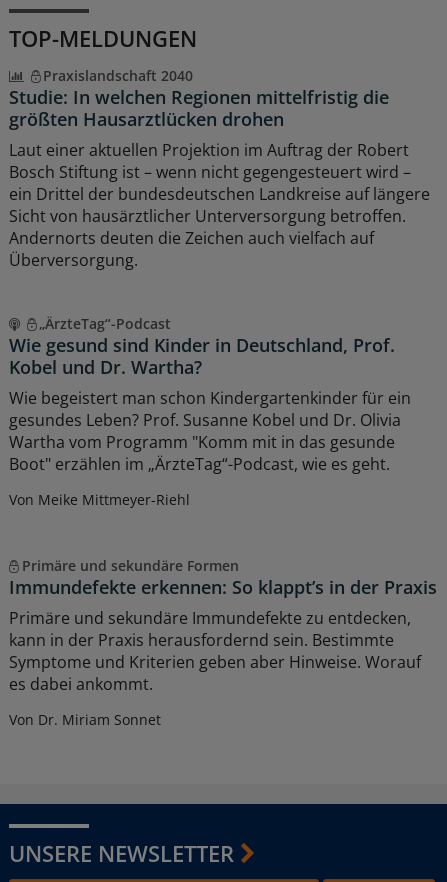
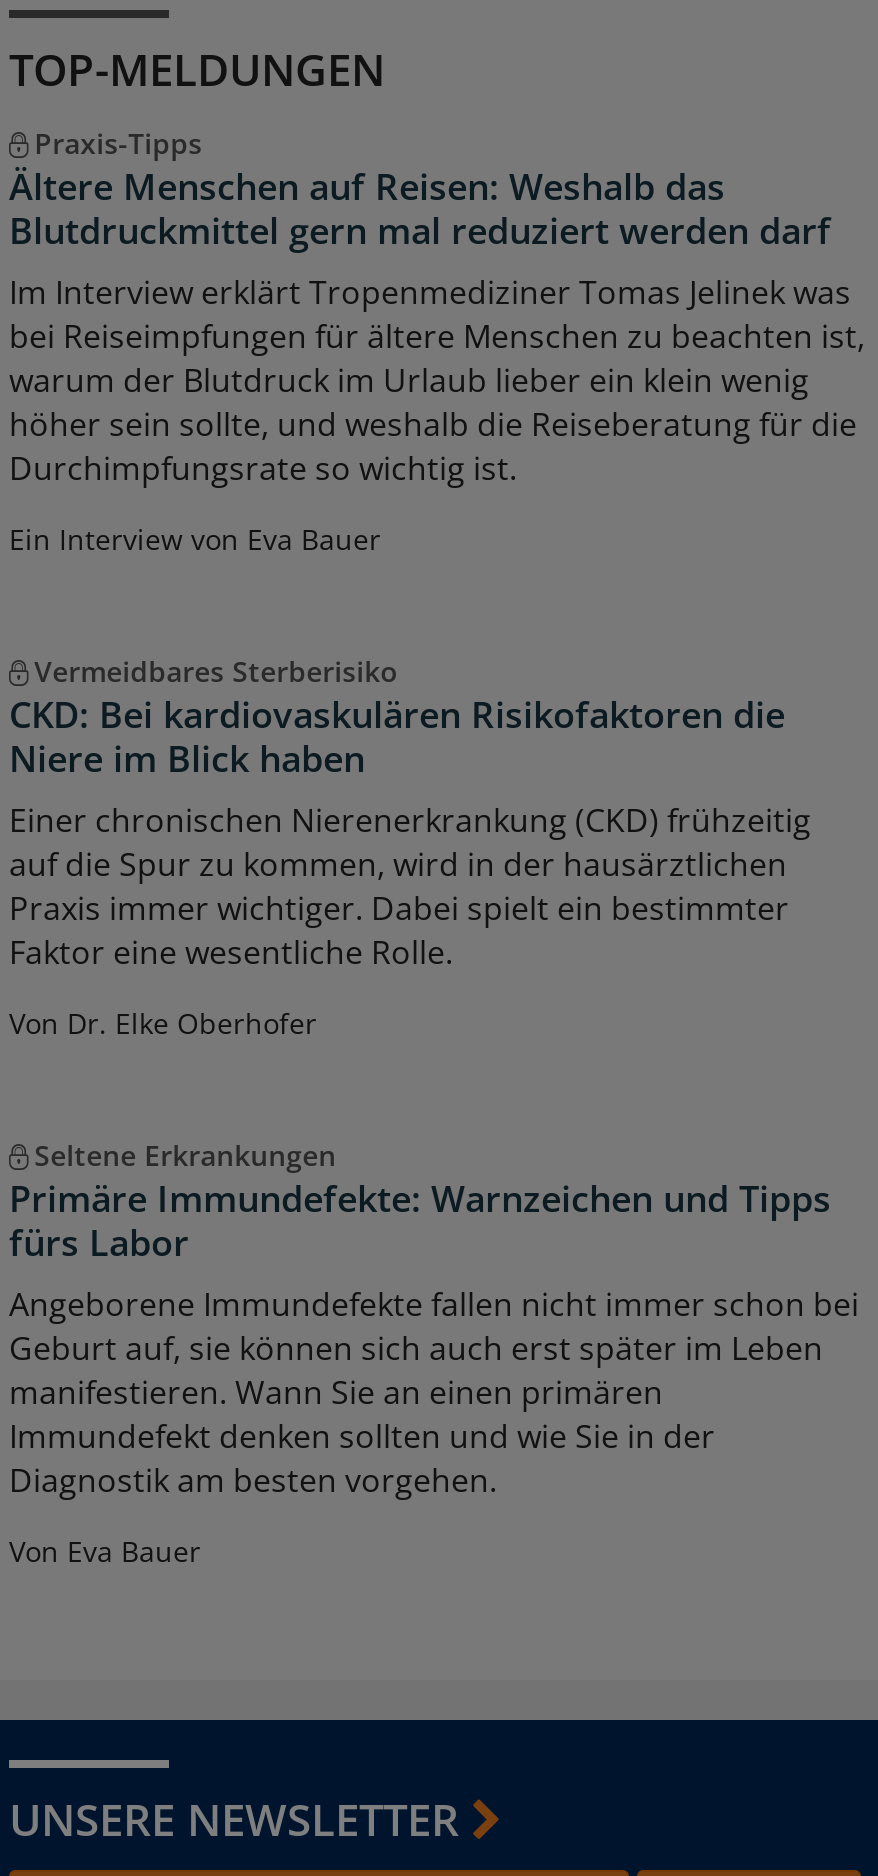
[9,66,437,729] Praxislandschaft 2040 | Studie: In welchen Regionen mittelfristig die | größten Hausarztlücken drohen | Laut einer aktuellen Projektion im Auftrag der Robert | Bosch Stiftung ist – wenn nicht gegengesteuert wird – | ein Drittel der bundesdeutschen Landkreise auf längere | Sicht von hausärztlicher Unterversorgung betroffen. | Andernorts deuten die Zeichen auch vielfach auf | Überversorgung. | „ÄrzteTag“-Podcast | Wie gesund sind Kinder in Deutschland, Prof. | Kobel und Dr. Wartha? | Wie begeistert man schon Kindergartenkinder für ein | gesundes Leben? Prof. Susanne Kobel und Dr. Olivia | Wartha vom Programm "Komm mit in das gesunde | Boot" erzählen im „ÄrzteTag“-Podcast, wie es geht. | Von Meike Mittmeyer-Riehl | Primäre und sekundäre Formen | Immundefekte erkennen: So klappt’s in der Praxis | Primäre und sekundäre Immundefekte zu entdecken, | kann in der Praxis herausfordernd sein. Bestimmte | Symptome und Kriterien geben aber Hinweise. Worauf | es dabei ankommt. | Von Dr. Miriam Sonnet -> [9,124,865,1570] Praxis-Tipps | Ältere Menschen auf Reisen: Weshalb das | Blutdruckmittel gern mal reduziert werden darf | Im Interview erklärt Tropenmediziner Tomas Jelinek was | bei Reiseimpfungen für ältere Menschen zu beachten ist, | warum der Blutdruck im Urlaub lieber ein klein wenig | höher sein sollte, und weshalb die Reiseberatung für die | Durchimpfungsrate so wichtig ist. | Ein Interview von Eva Bauer | Vermeidbares Sterberisiko | CKD: Bei kardiovaskulären Risikofaktoren die | Niere im Blick haben | Einer chronischen Nierenerkrankung (CKD) frühzeitig | auf die Spur zu kommen, wird in der hausärztlichen | Praxis immer wichtiger. Dabei spielt ein bestimmter | Faktor eine wesentliche Rolle. | Von Dr. Elke Oberhofer | Seltene Erkrankungen | Primäre Immundefekte: Warnzeichen und Tipps | fürs Labor | Angeborene Immundefekte fallen nicht immer schon bei | Geburt auf, sie können sich auch erst später im Leben | manifestieren. Wann Sie an einen primären | Immundefekt denken sollten und wie Sie in der | Diagnostik am besten vorgehen. | Von Eva Bauer

